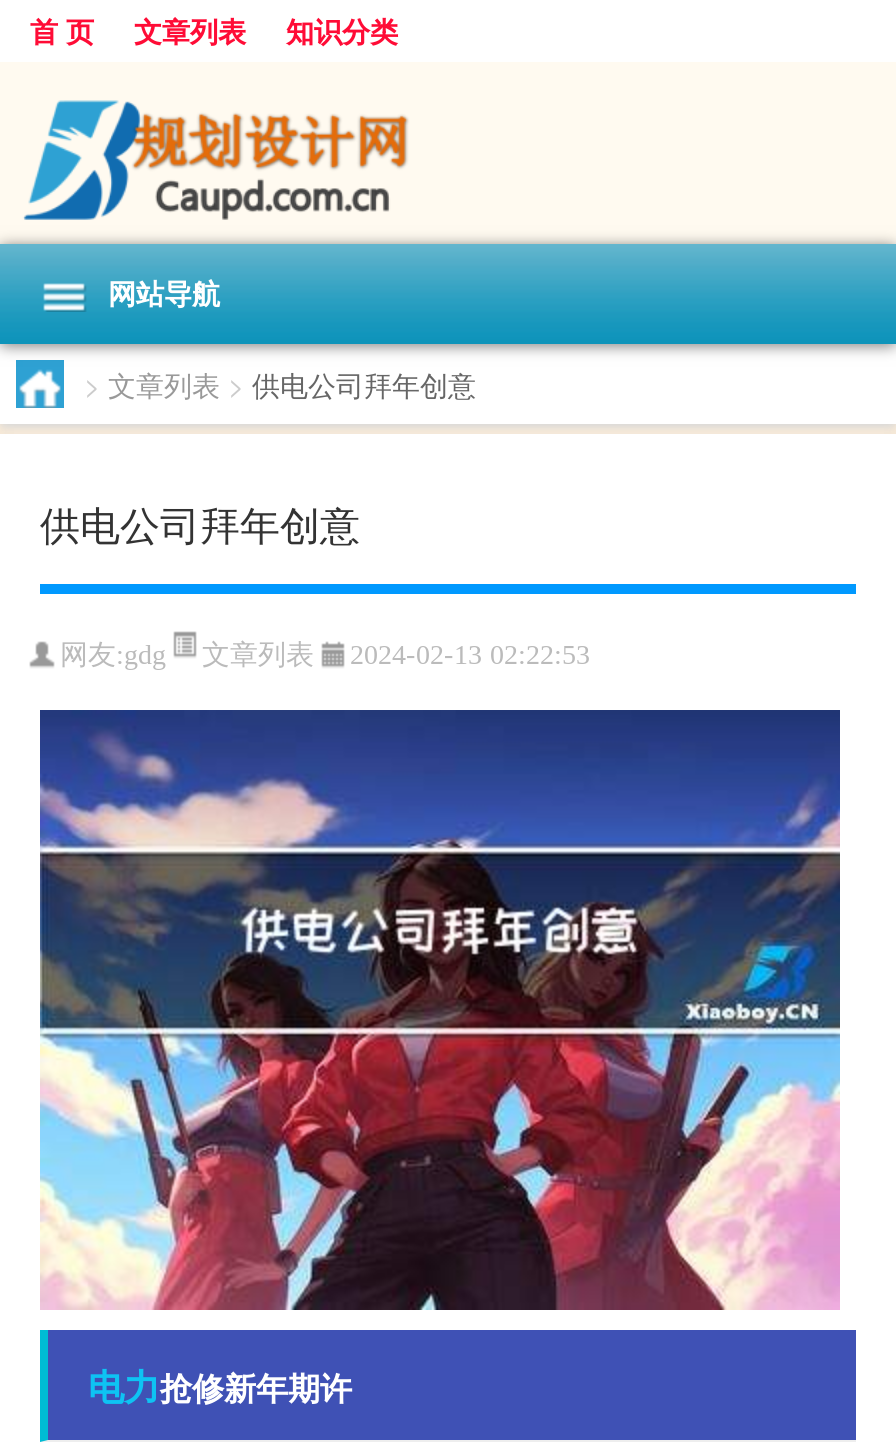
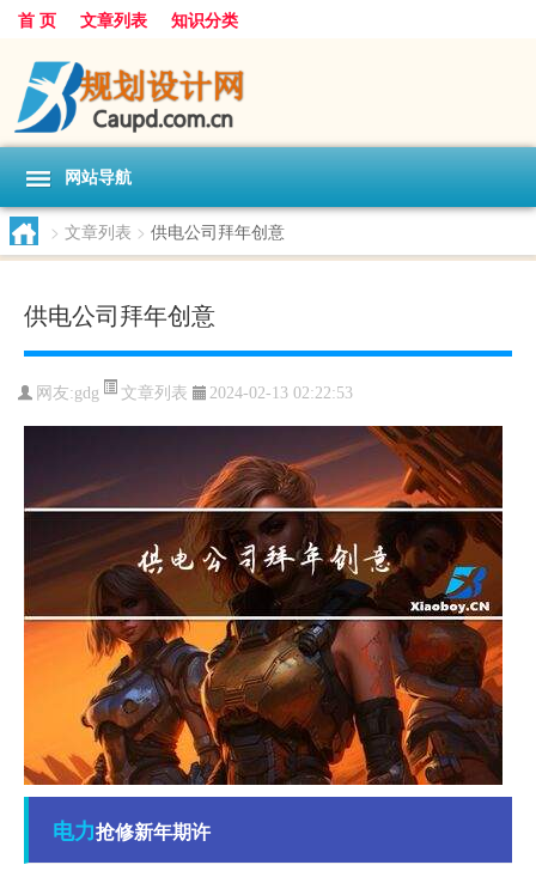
[38,708,842,1312] [image] -> [23,425,504,786] [image]

